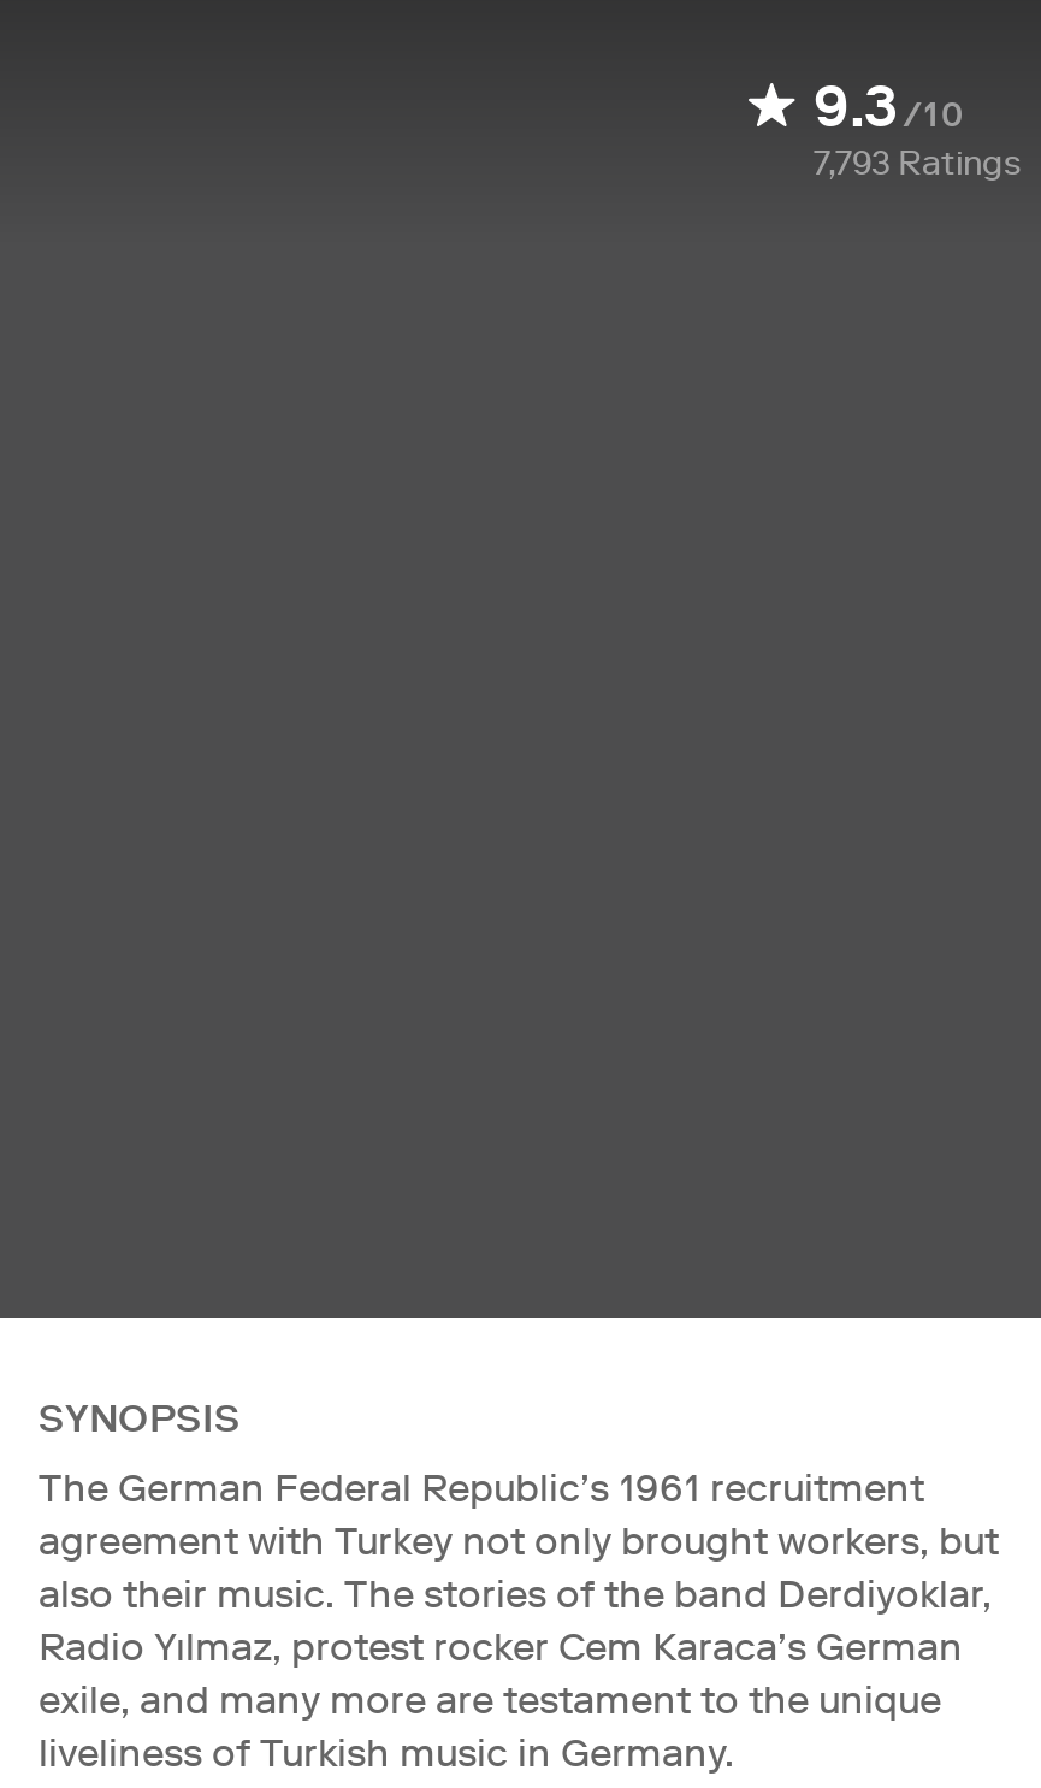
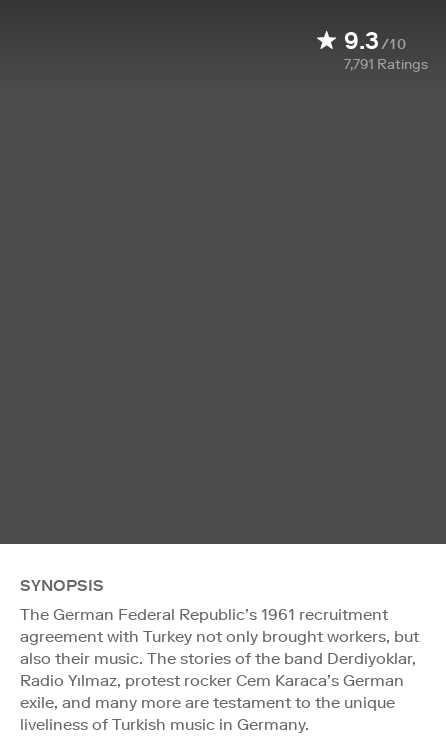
[814,141,1021,184] 7,793 Ratings -> [344,55,428,73] 7,791 Ratings

